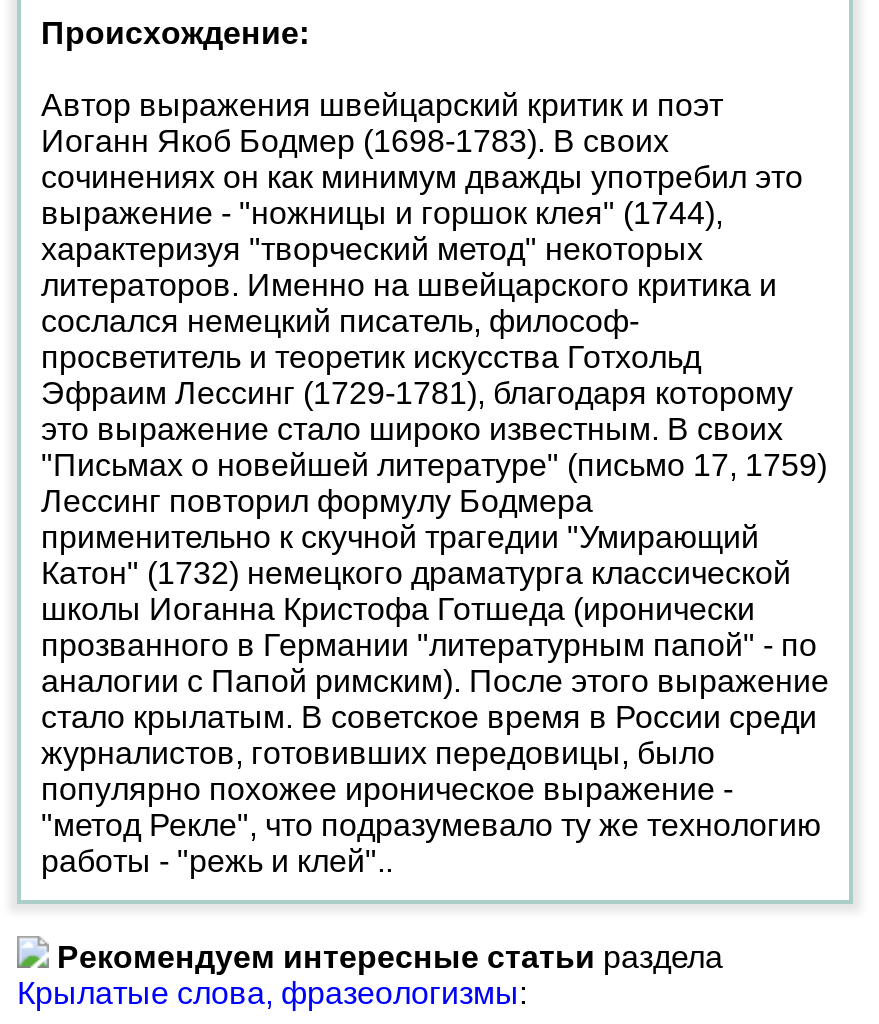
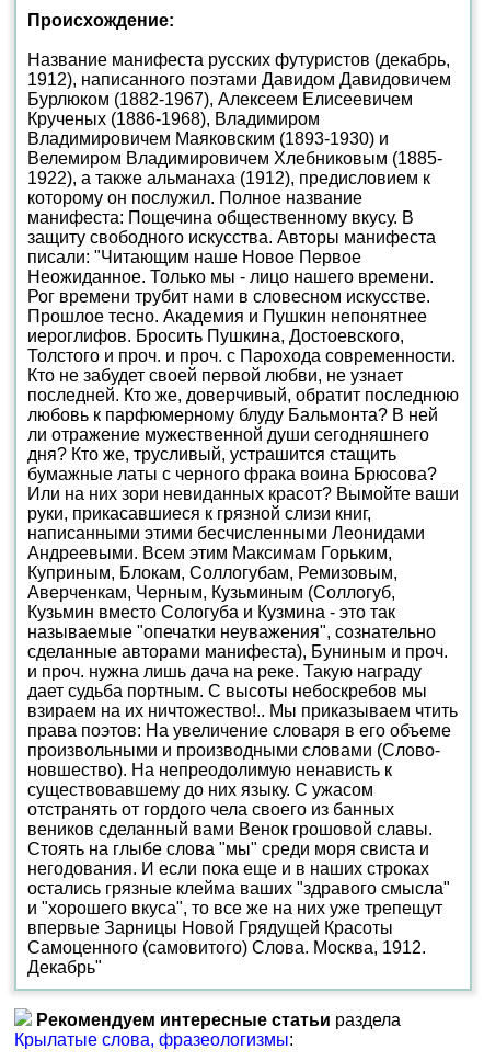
[41,88,829,878] Автор выражения швейцарский критик и поэт | Иоганн Якоб Бодмер (1698-1783). В своих | сочинениях он как минимум дважды употребил это | выражение - "ножницы и горшок клея" (1744), | характеризуя "творческий метод" некоторых | литераторов. Именно на швейцарского критика и | сослался немецкий писатель, философ- | просветитель и теоретик искусства Готхольд | Эфраим Лессинг (1729-1781), благодаря которому | это выражение стало широко известным. В своих | "Письмах о новейшей литературе" (письмо 17, 1759) | Лессинг повторил формулу Бодмера | применительно к скучной трагедии "Умирающий | Катон" (1732) немецкого драматурга классической | школы Иоганна Кристофа Готшеда (иронически | прозванного в Германии "литературным папой" - по | аналогии с Папой римским). После этого выражение | стало крылатым. В советское время в России среди | журналистов, готовивших передовицы, было | популярно похожее ироническое выражение - | "метод Рекле", что подразумевало ту же технологию | работы - "режь и клей".. -> [27,50,459,977] Название манифеста русских футуристов (декабрь, | 1912), написанного поэтами Давидом Давидовичем | Бурлюком (1882-1967), Алексеем Елисеевичем | Крученых (1886-1968), Владимиром | Владимировичем Маяковским (1893-1930) и | Велемиром Владимировичем Хлебниковым (1885- | 1922), а также альманаха (1912), предисловием к | которому он послужил. Полное название | манифеста: Пощечина общественному вкусу. В | защиту свободного искусства. Авторы манифеста | писали: "Читающим наше Новое Первое | Неожиданное. Только мы - лицо нашего времени. | Рог времени трубит нами в словесном искусстве. | Прошлое тесно. Академия и Пушкин непонятнее | иероглифов. Бросить Пушкина, Достоевского, | Толстого и проч. и проч. с Парохода современности. | Кто не забудет своей первой любви, не узнает | последней. Кто же, доверчивый, обратит последнюю | любовь к парфюмерному блуду Бальмонта? В ней | ли отражение мужественной души сегодняшнего | дня? Кто же, трусливый, устрашится стащить | бумажные латы с черного фрака воина Брюсова? | Или на них зори невиданных красот? Вымойте ваши | руки, прикасавшиеся к грязной слизи книг, | написанными этими бесчисленными Леонидами | Андреевыми. Всем этим Максимам Горьким, | Куприным, Блокам, Соллогубам, Ремизовым, | Аверченкам, Черным, Кузьминым (Соллогуб, | Кузьмин вместо Сологуба и Кузмина - это так | называемые "опечатки неуважения", сознательно | сделанные авторами манифеста), Буниным и проч. | и проч. нужна лишь дача на реке. Такую награду | дает судьба портным. С высоты небоскребов мы | взираем на их ничтожество!.. Мы приказываем чтить | права поэтов: На увеличение словаря в его объеме | произвольными и производными словами (Слово- | новшество). На непреодолимую ненависть к | существовавшему до них языку. С ужасом | отстранять от гордого чела своего из банных | веников сделанный вами Венок грошовой славы. | Стоять на глыбе слова "мы" среди моря свиста и | негодования. И если пока еще и в наших строках | остались грязные клейма ваших "здравого смысла" | и "хорошего вкуса", то все же на них уже трепещут | впервые Зарницы Новой Грядущей Красоты | Самоценного (самовитого) Слова. Москва, 1912. | Декабрь"

